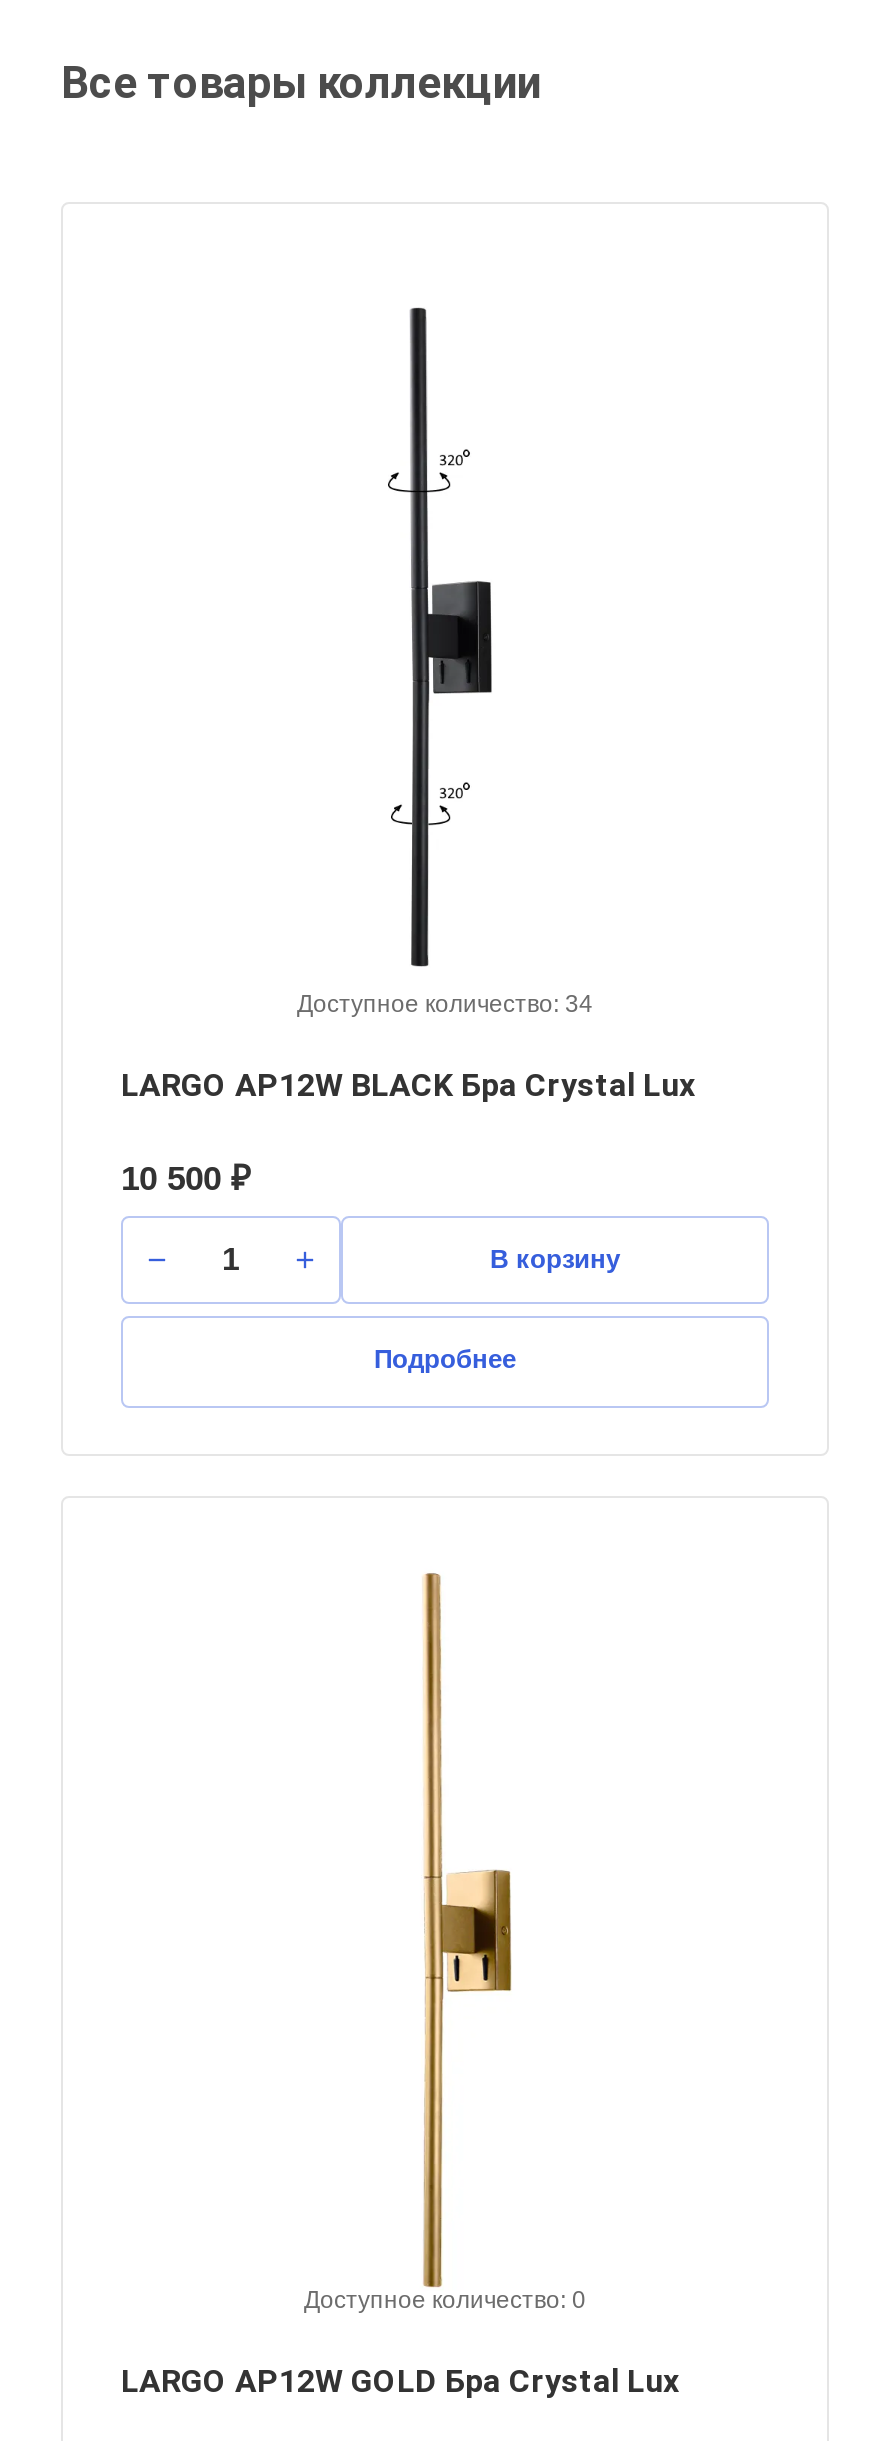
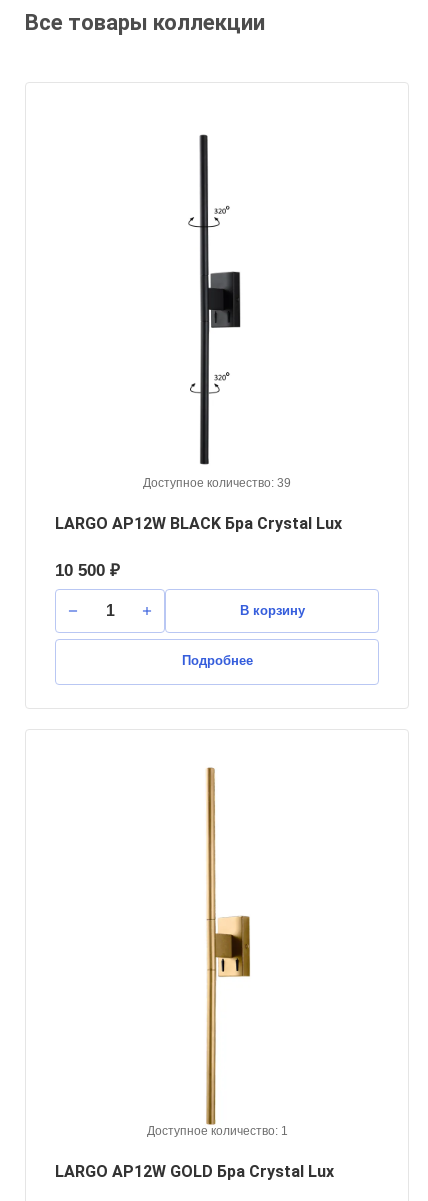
[297,991,593,1019] Доступное количество: 34 -> [143,476,291,490] Доступное количество: 39
[304,2286,586,2314] Доступное количество: 0 -> [146,1124,287,1138] Доступное количество: 1

